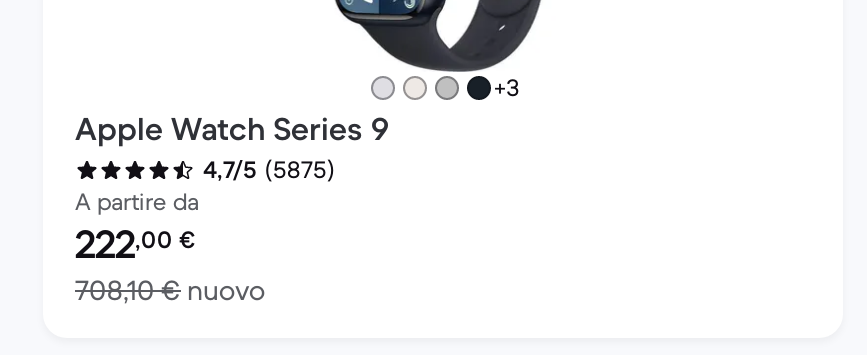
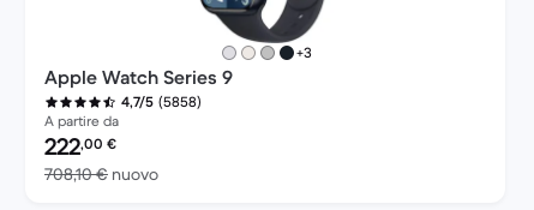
[203,153,335,184] 4,7/5 (5875) -> [121,92,202,110] 4,7/5 (5858)

